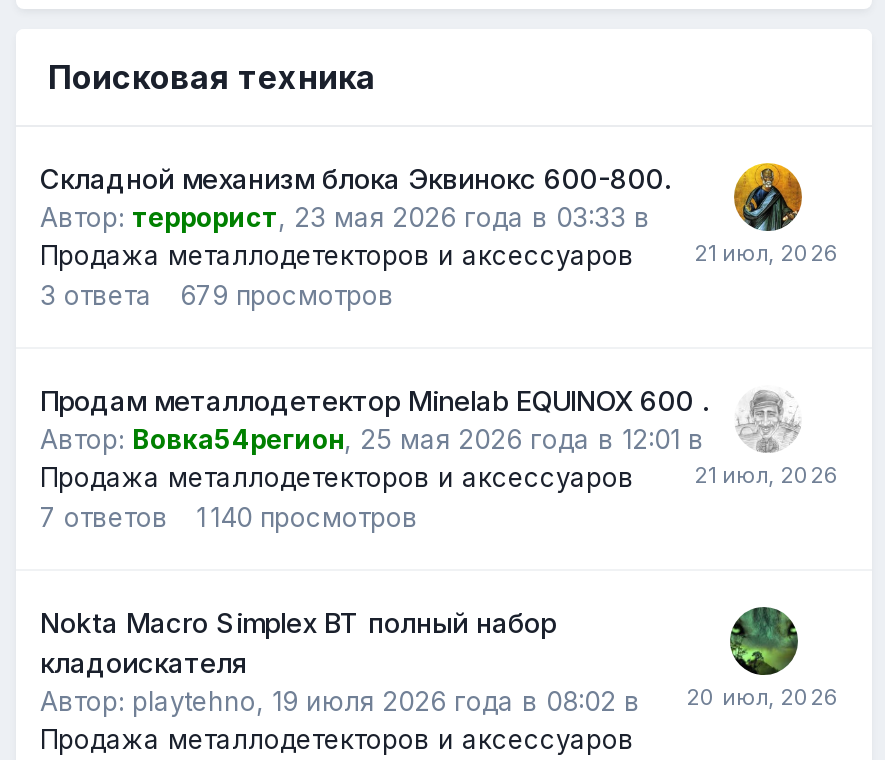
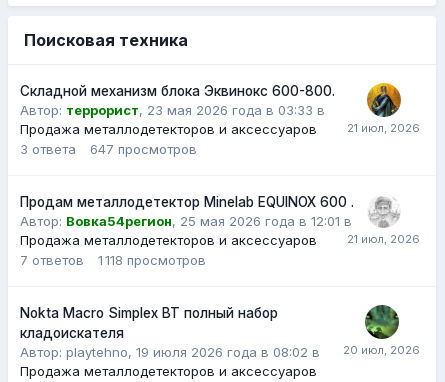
[180,279,394,311] 679 просмотров -> [90,141,197,157] 647 просмотров
[40,501,418,533] 7 ответов 1 140 просмотров -> [20,252,206,268] 7 ответов 1 118 просмотров

